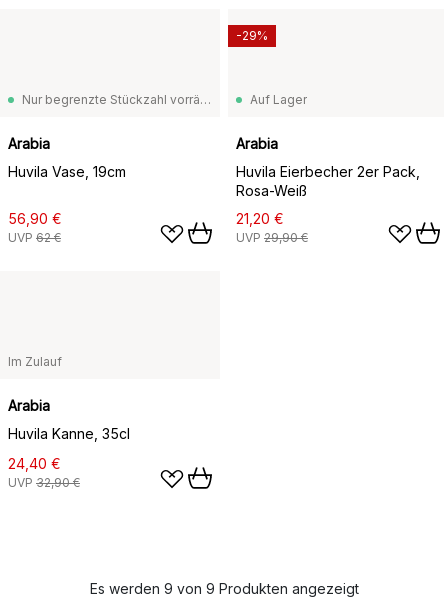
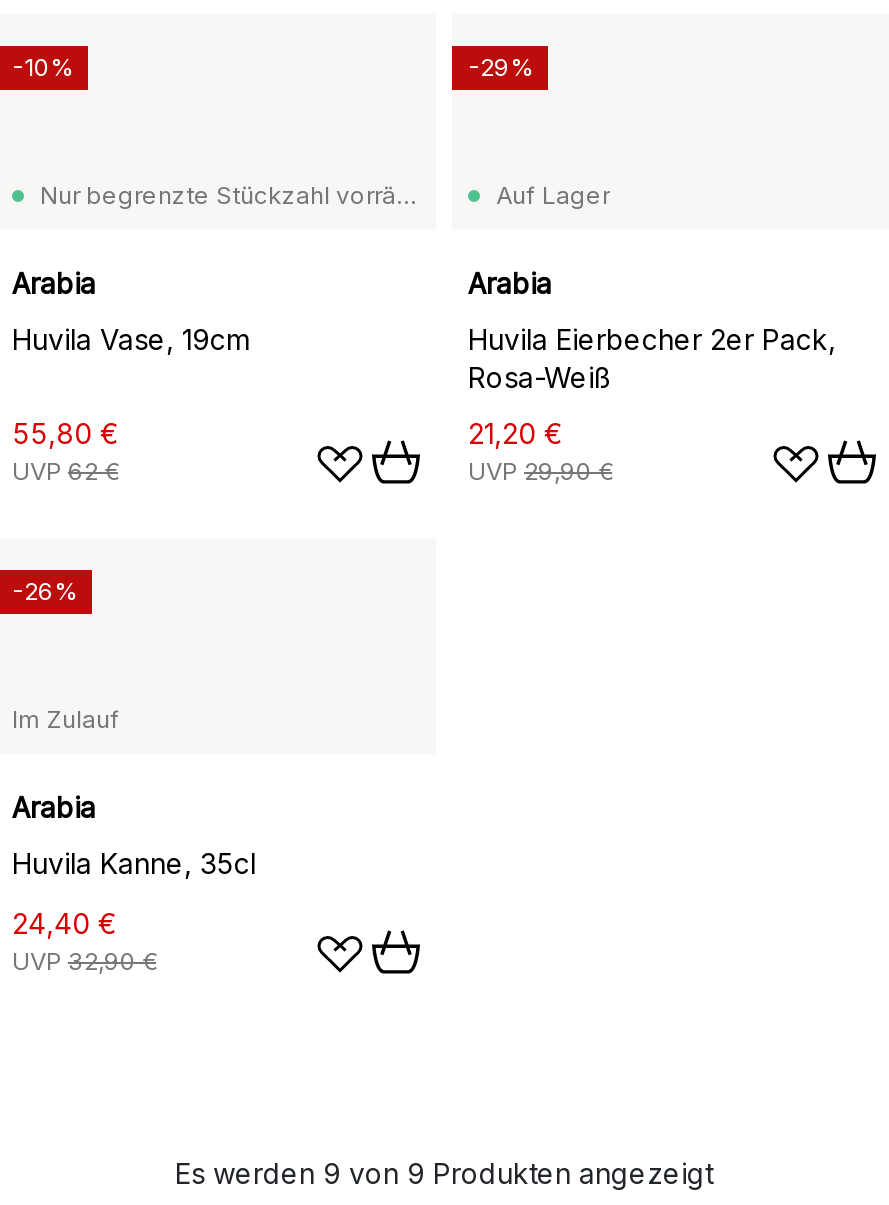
none -> [12,52,72,82] -10%
[8,210,62,227] 56,90 € -> [12,416,120,450] 55,80 €
none -> [12,576,76,606] -26%

